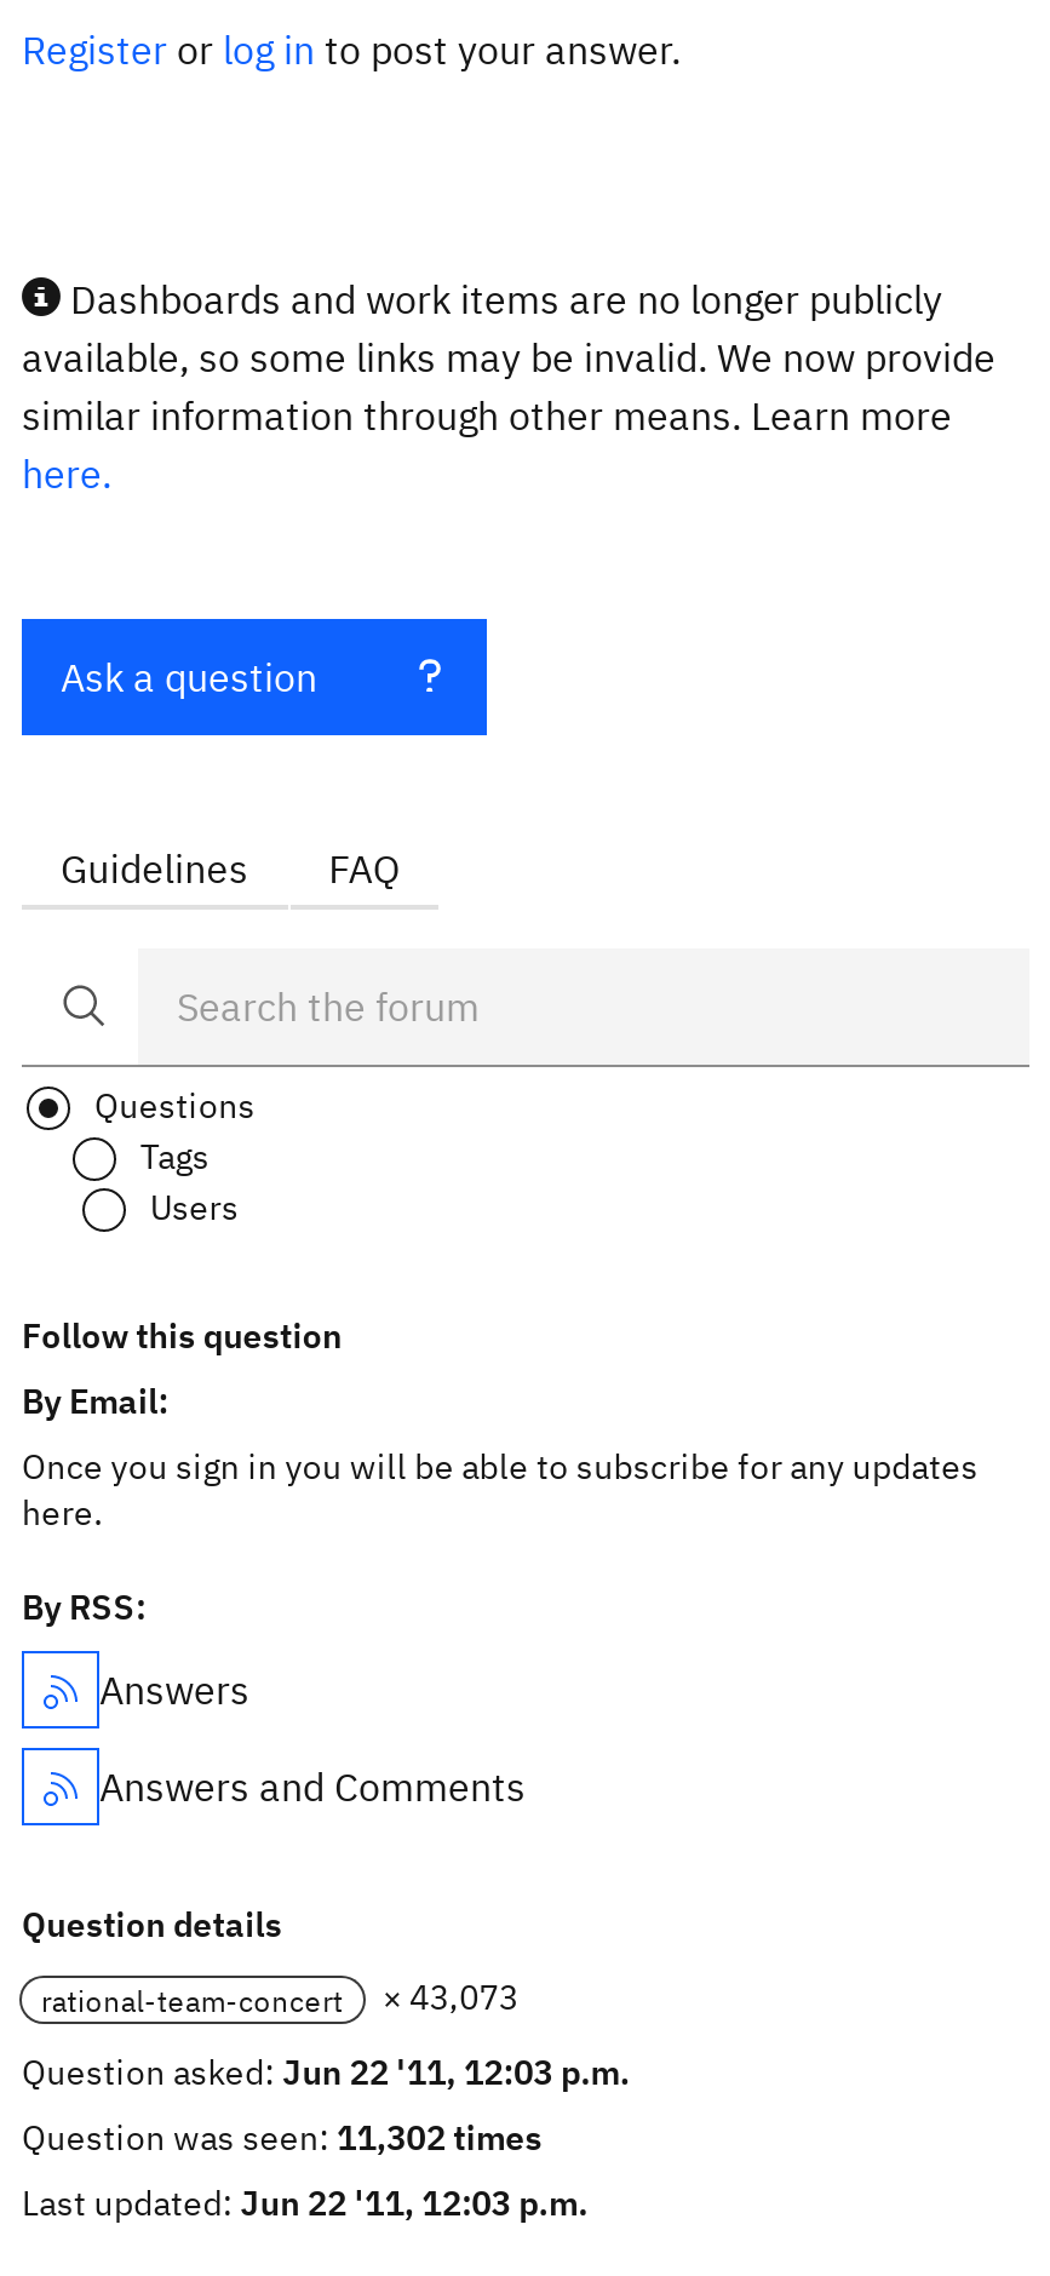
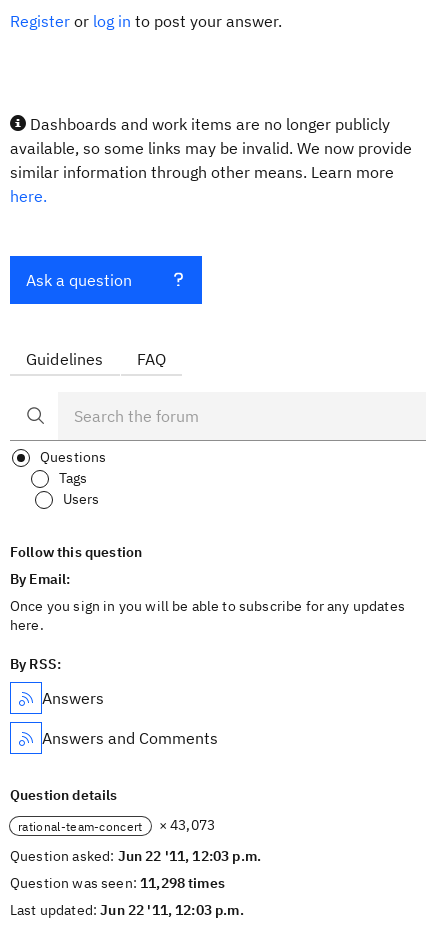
[22,2116,543,2160] Question was seen: 11,302 times -> [10,874,225,892] Question was seen: 11,298 times

